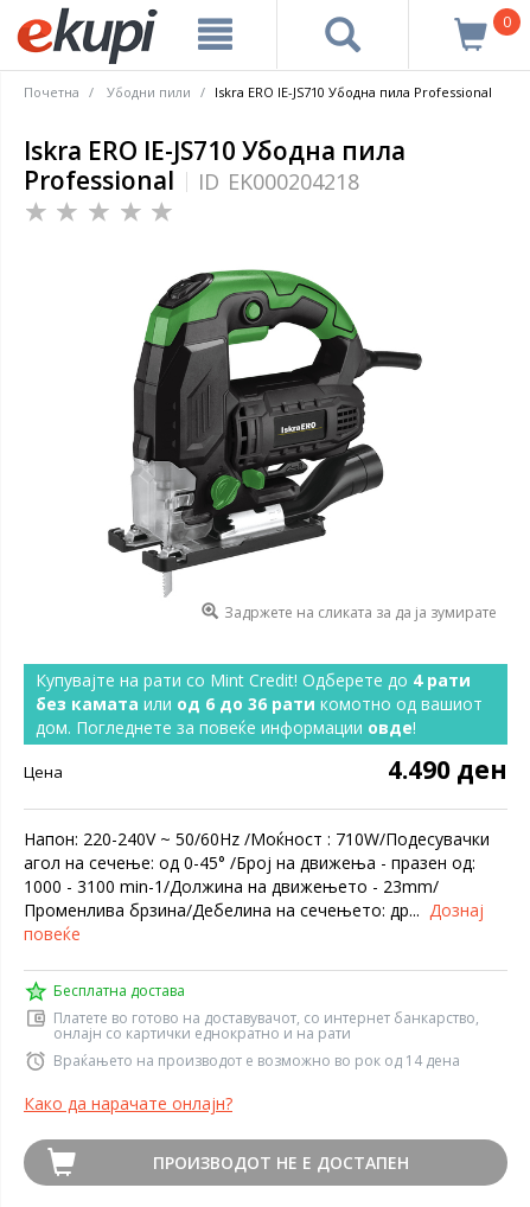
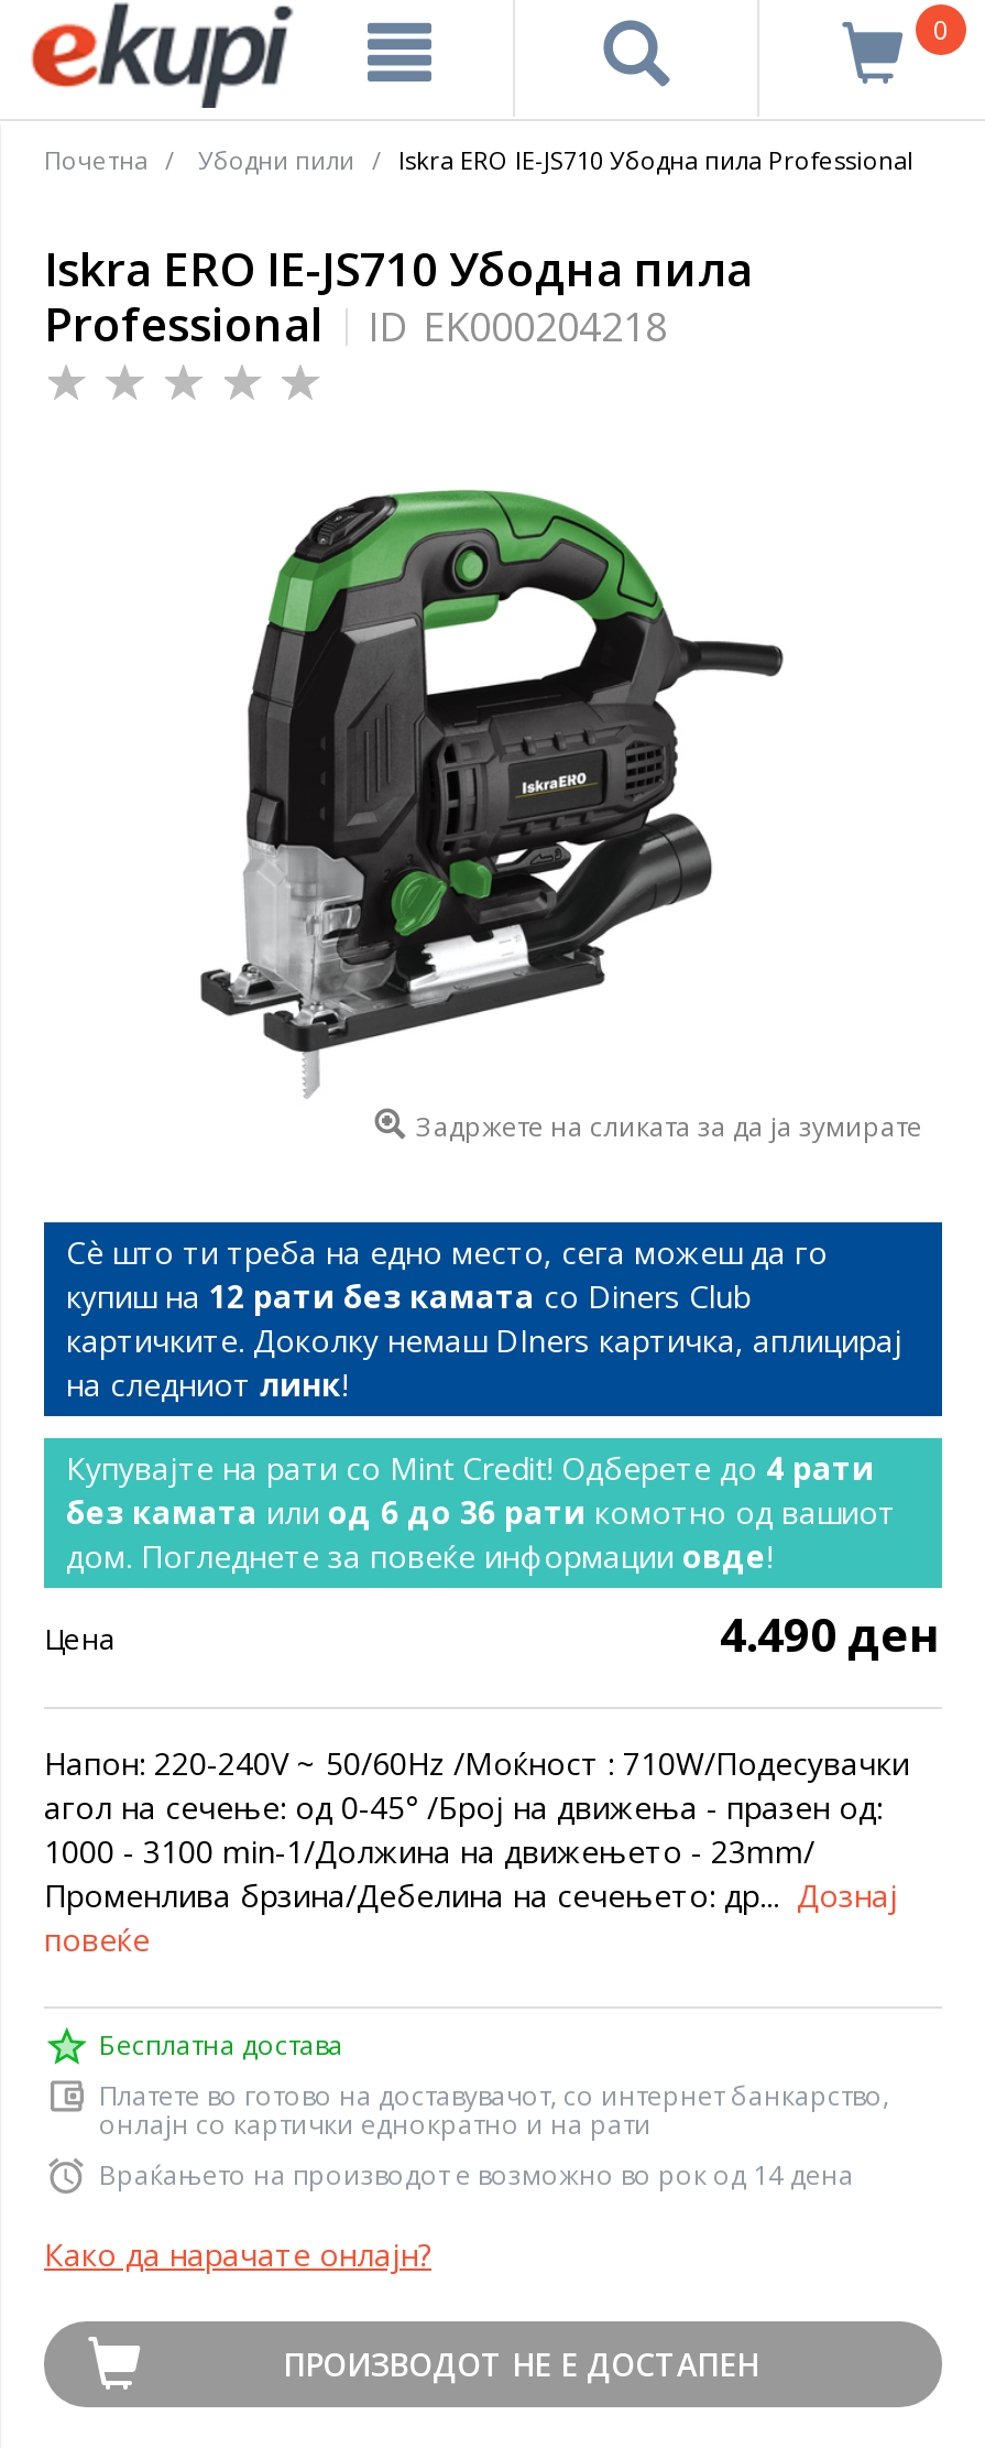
none -> [66,1220,944,1418] [image] | Сѐ што ти треба на едно место, сега можеш да го | купиш на 12 рати без камата со Diners Club | картичките. Доколку немаш DIners картичка, аплицирај | на следниот линк!

